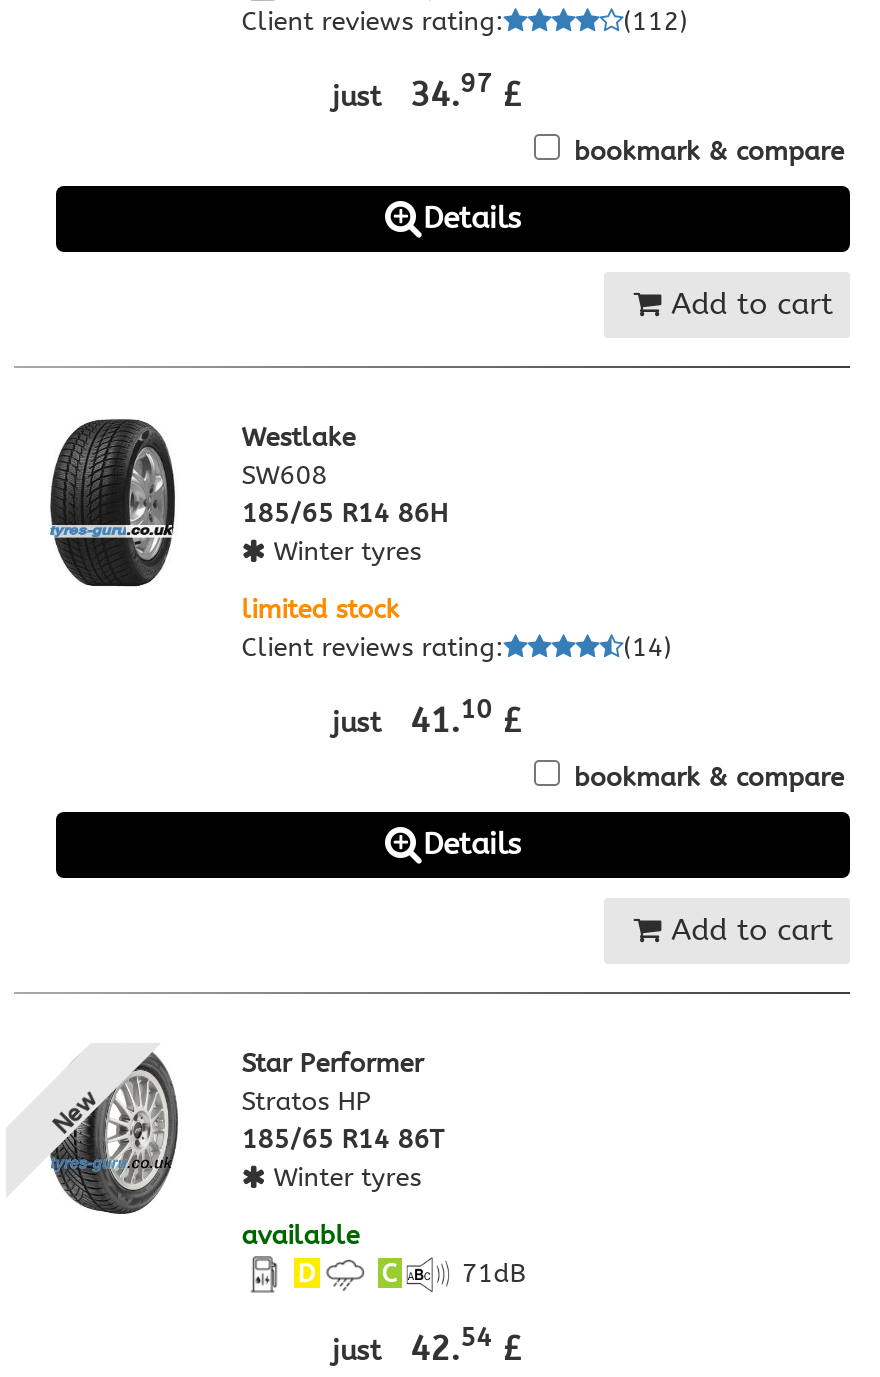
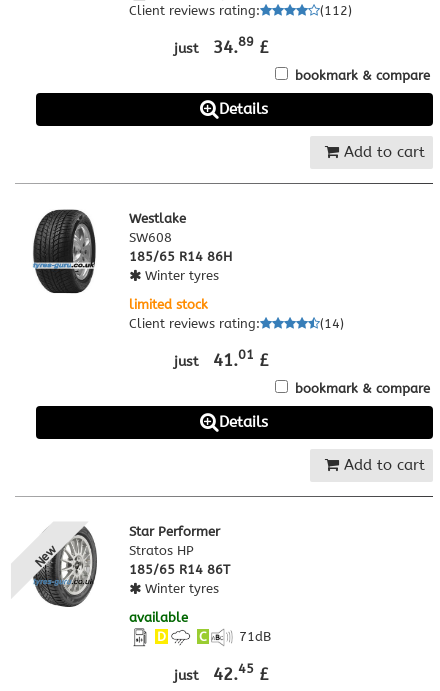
[332,69,522,114] just 34.97 £ -> [174,34,269,57] just 34.89 £
[332,695,522,739] just 41.10 £ -> [174,347,269,370] just 41.01 £
[332,1323,522,1367] just 42.54 £ -> [174,661,269,684] just 42.45 £

